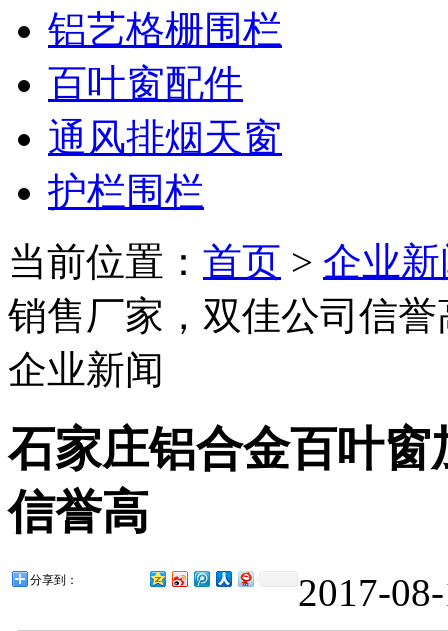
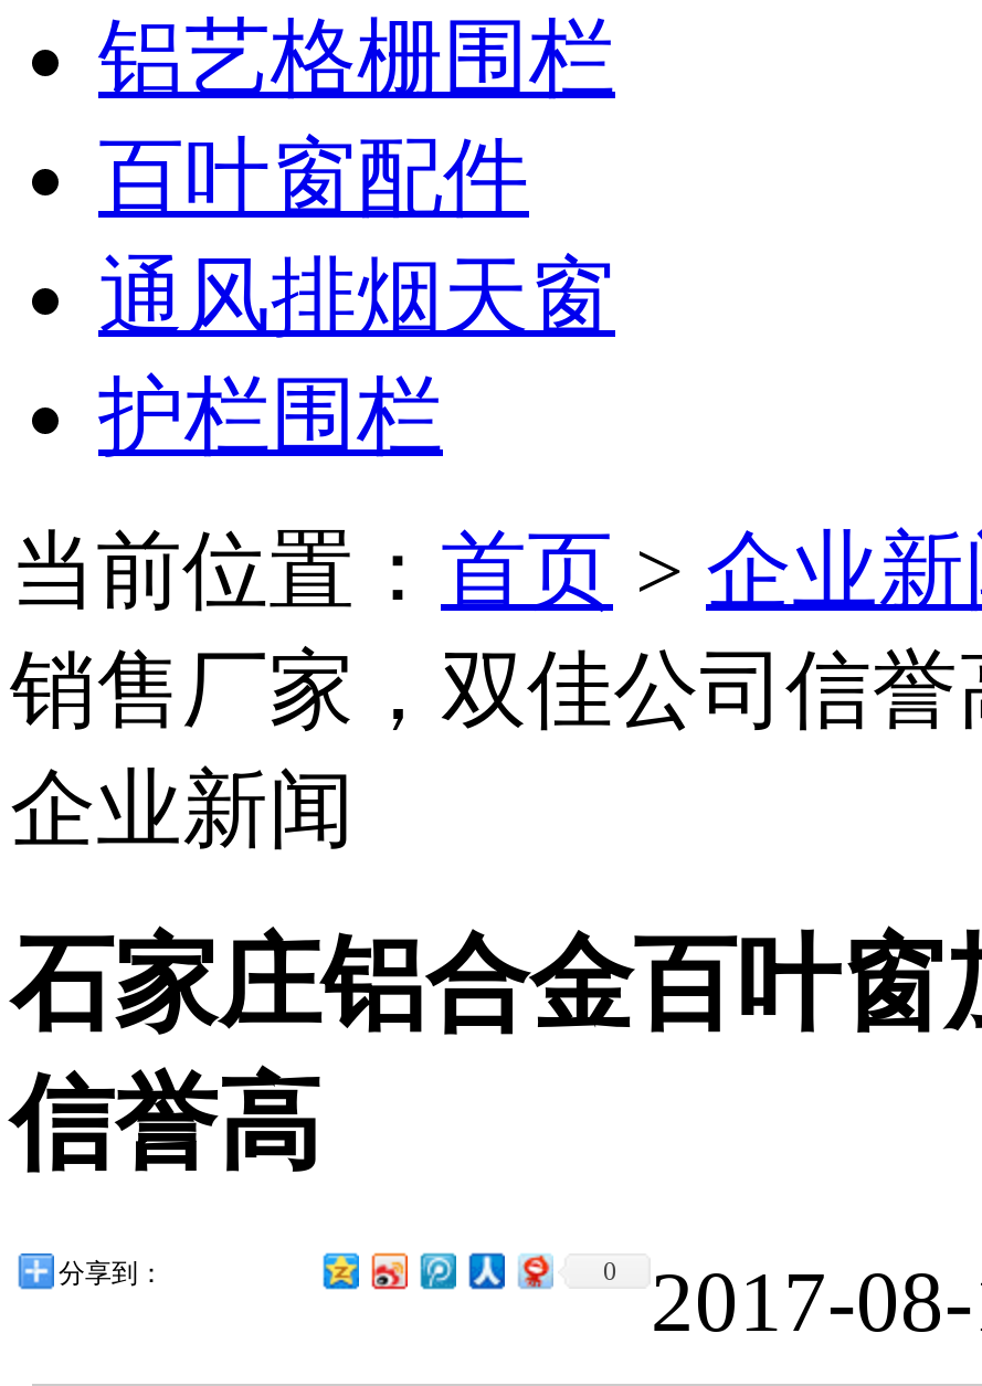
none -> [603,1255,616,1286] 0

